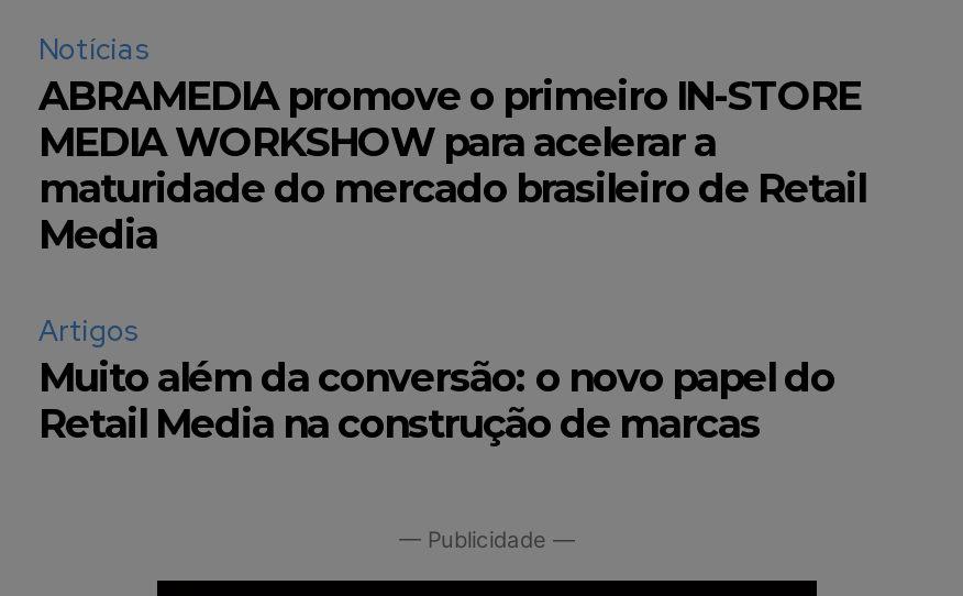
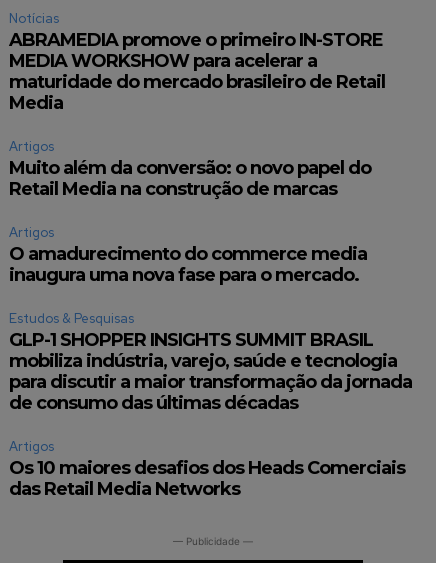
none -> [9,224,412,500] Artigos | O amadurecimento do commerce media | inaugura uma nova fase para o mercado. | Estudos & Pesquisas | GLP-1 SHOPPER INSIGHTS SUMMIT BRASIL | mobiliza indústria, varejo, saúde e tecnologia | para discutir a maior transformação da jornada | de consumo das últimas décadas | Artigos | Os 10 maiores desafios dos Heads Comerciais | das Retail Media Networks

